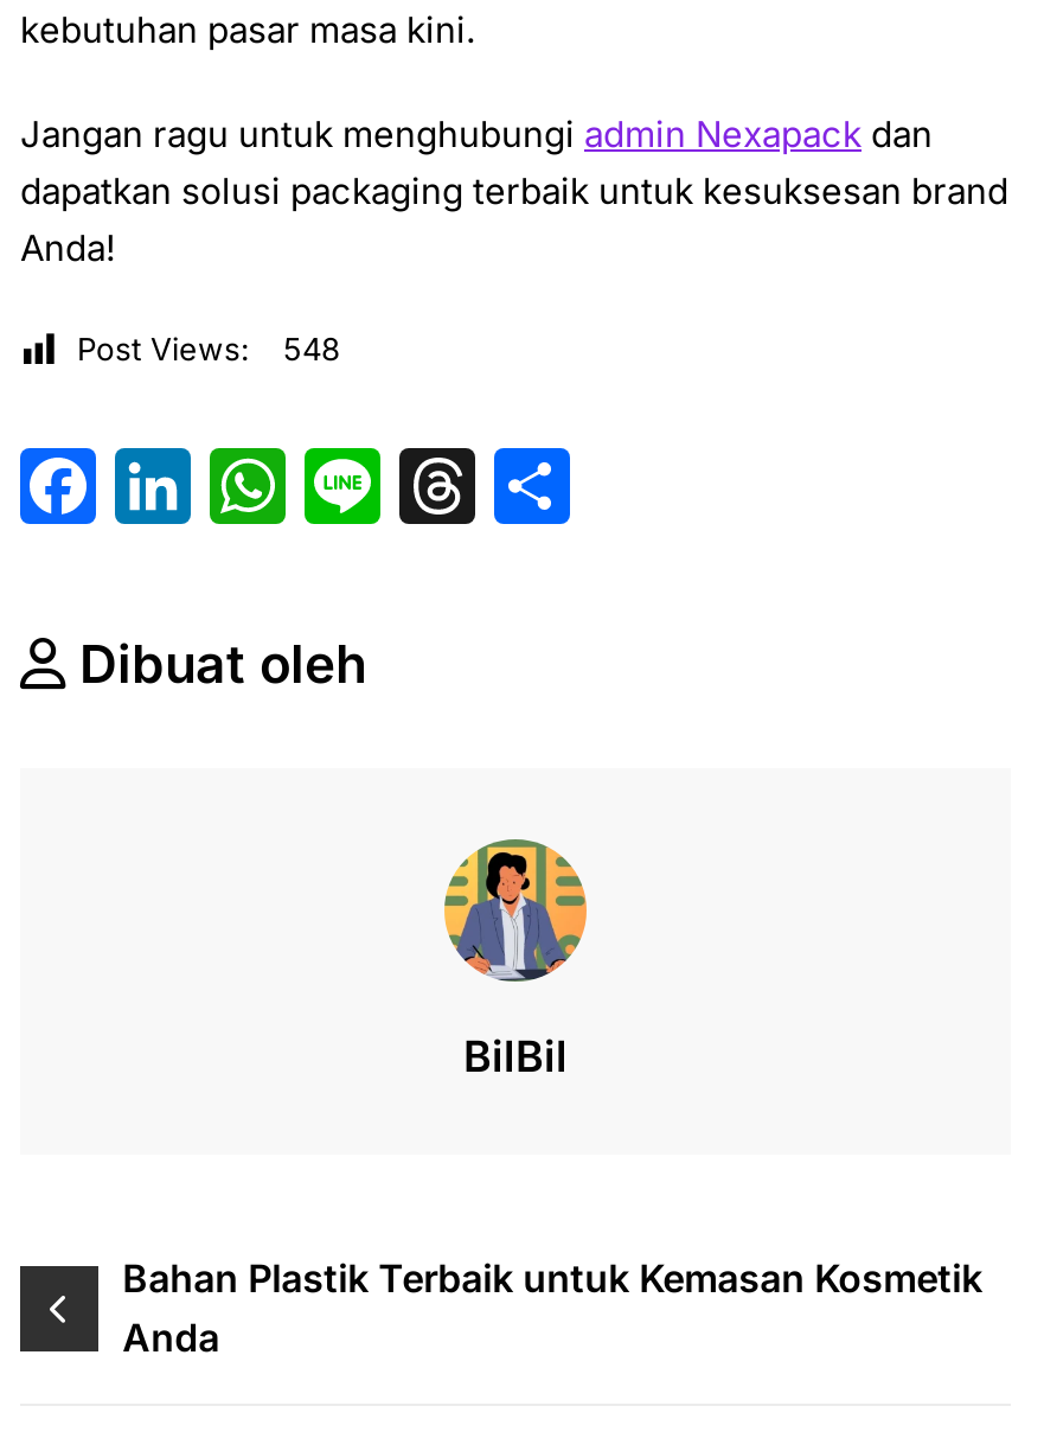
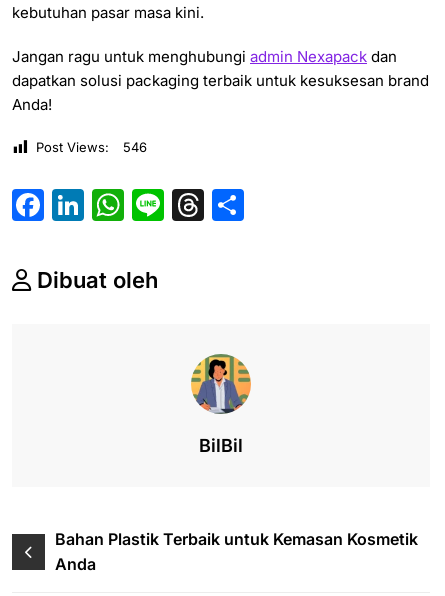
[77,330,340,368] Post Views: 548 -> [36,139,147,155] Post Views: 546

